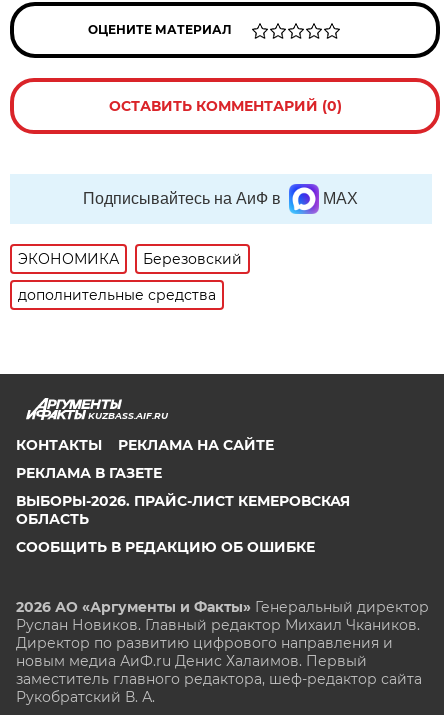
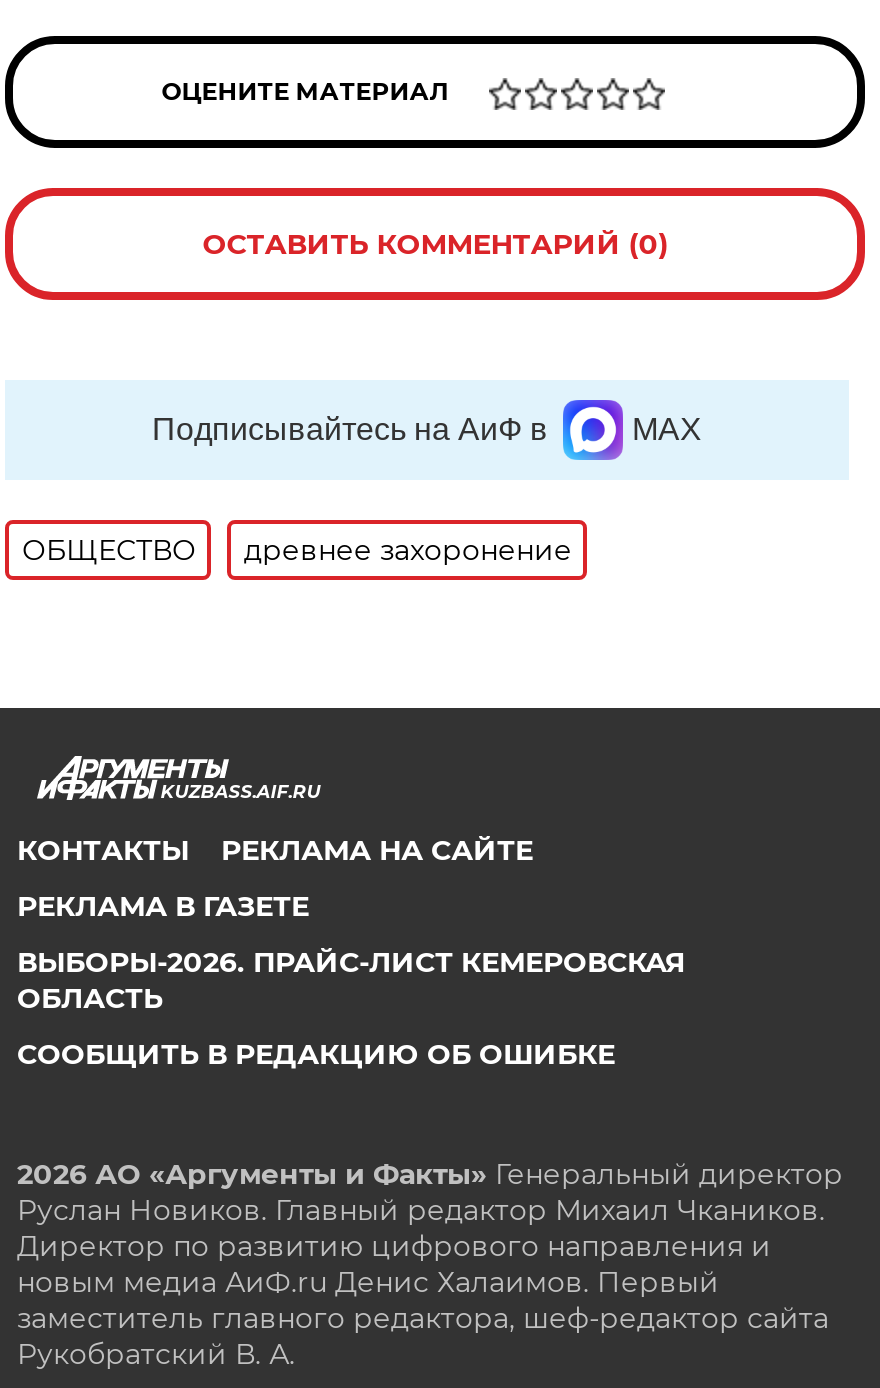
[18,250,242,304] ЭКОНОМИКА | Березовский | дополнительные средства -> [22,532,572,568] ОБЩЕСТВО | древнее захоронение

